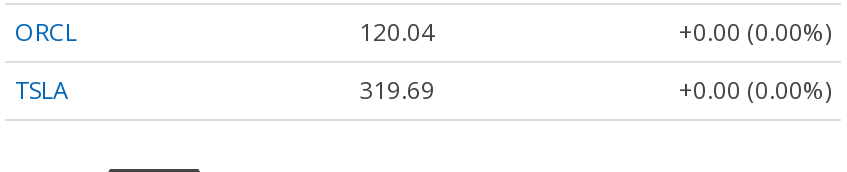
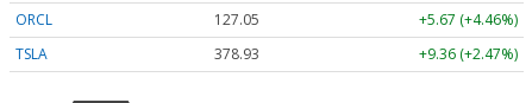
[359,15,435,49] 120.04 -> [214,10,259,30] 127.05
[679,15,831,49] +0.00 (0.00%) -> [419,10,518,30] +5.67 (+4.46%)
[359,73,831,107] 319.69 | +0.00 (0.00%) -> [214,44,518,64] 378.93 | +9.36 (+2.47%)

